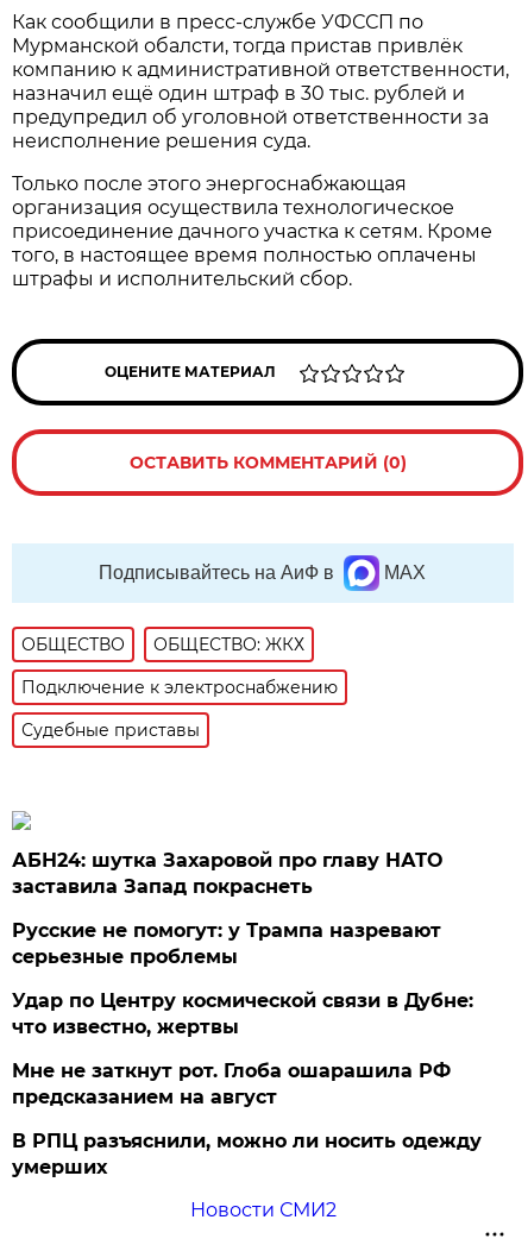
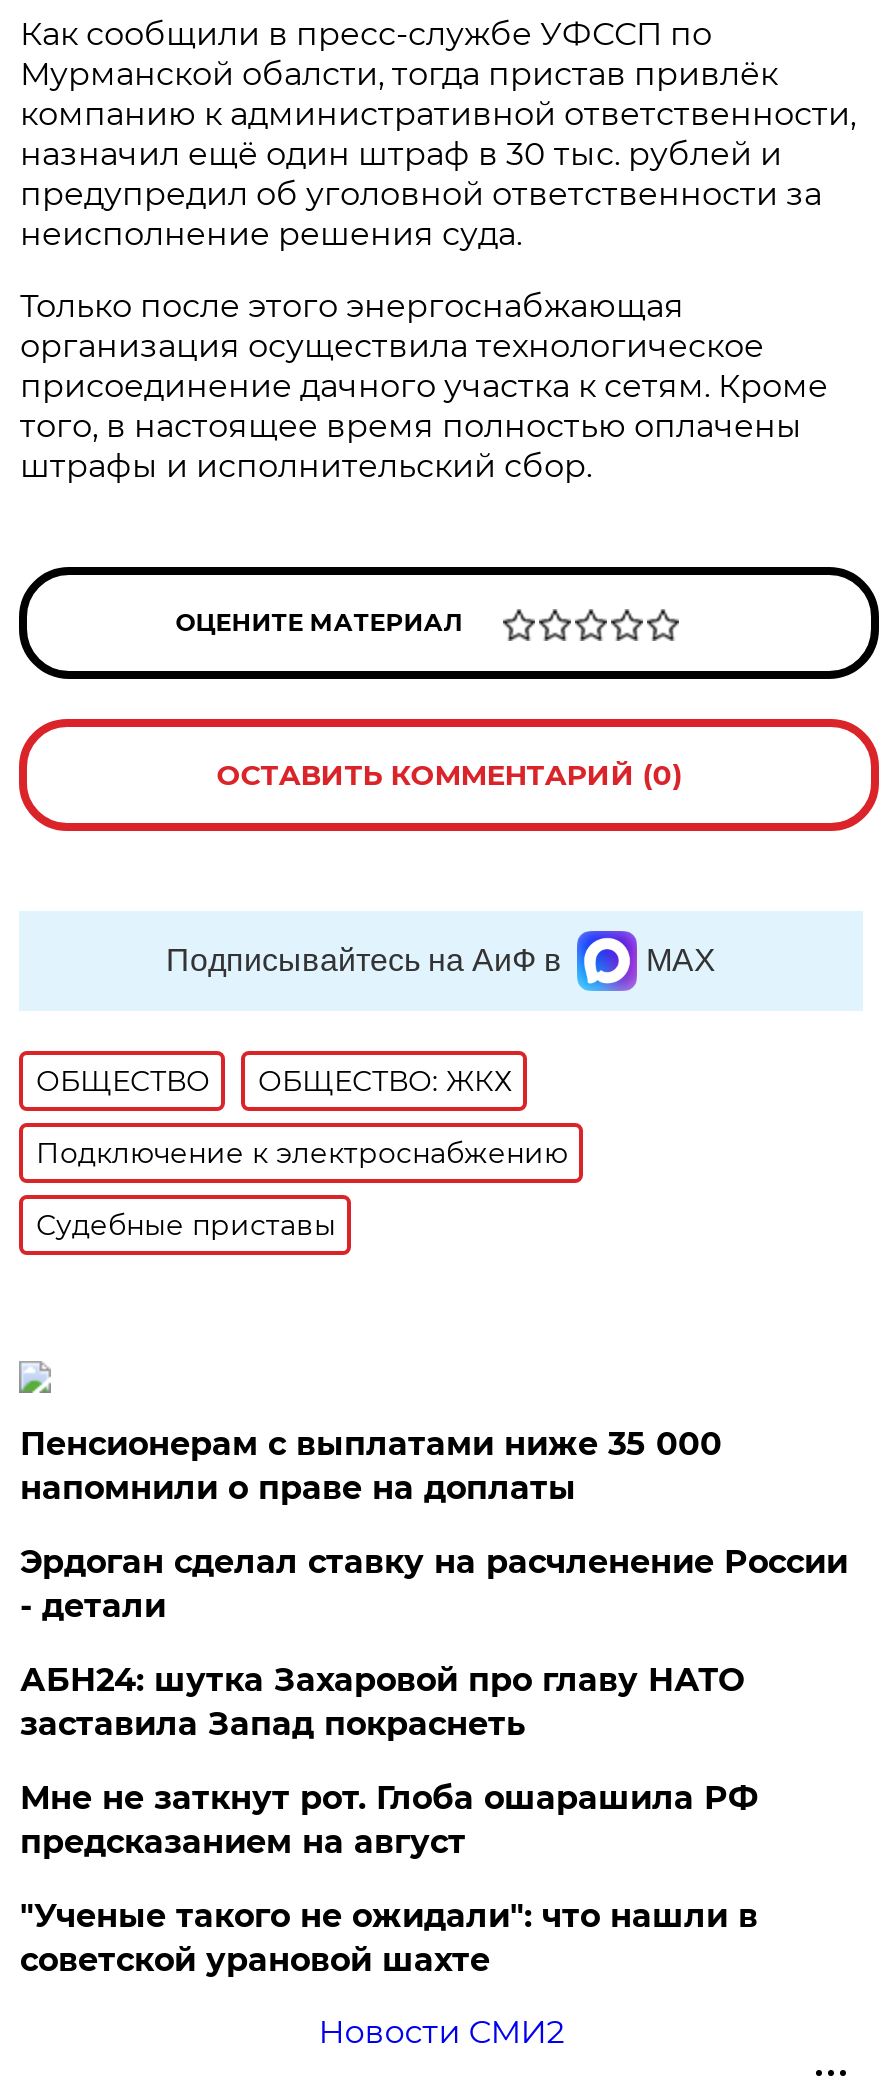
none -> [20,1425,848,1625] Пенсионерам с выплатами ниже 35 000 | напомнили о праве на доплаты | Эрдоган сделал ставку на расчленение России | - детали
moved [12,849,443,898] -> [20,1661,744,1743]: АБН24: шутка Захаровой про главу НАТО | заставила Запад покраснеть
[12,919,474,1038] Русские не помогут: у Трампа назревают | серьезные проблемы | Удар по Центру космической связи в Дубне: | что известно, жертвы -> none
[12,1130,482,1178] В РПЦ разъяснили, можно ли носить одежду | умерших -> [20,1897,758,1979] "Ученые такого не ожидали": что нашли в | советской урановой шахте

